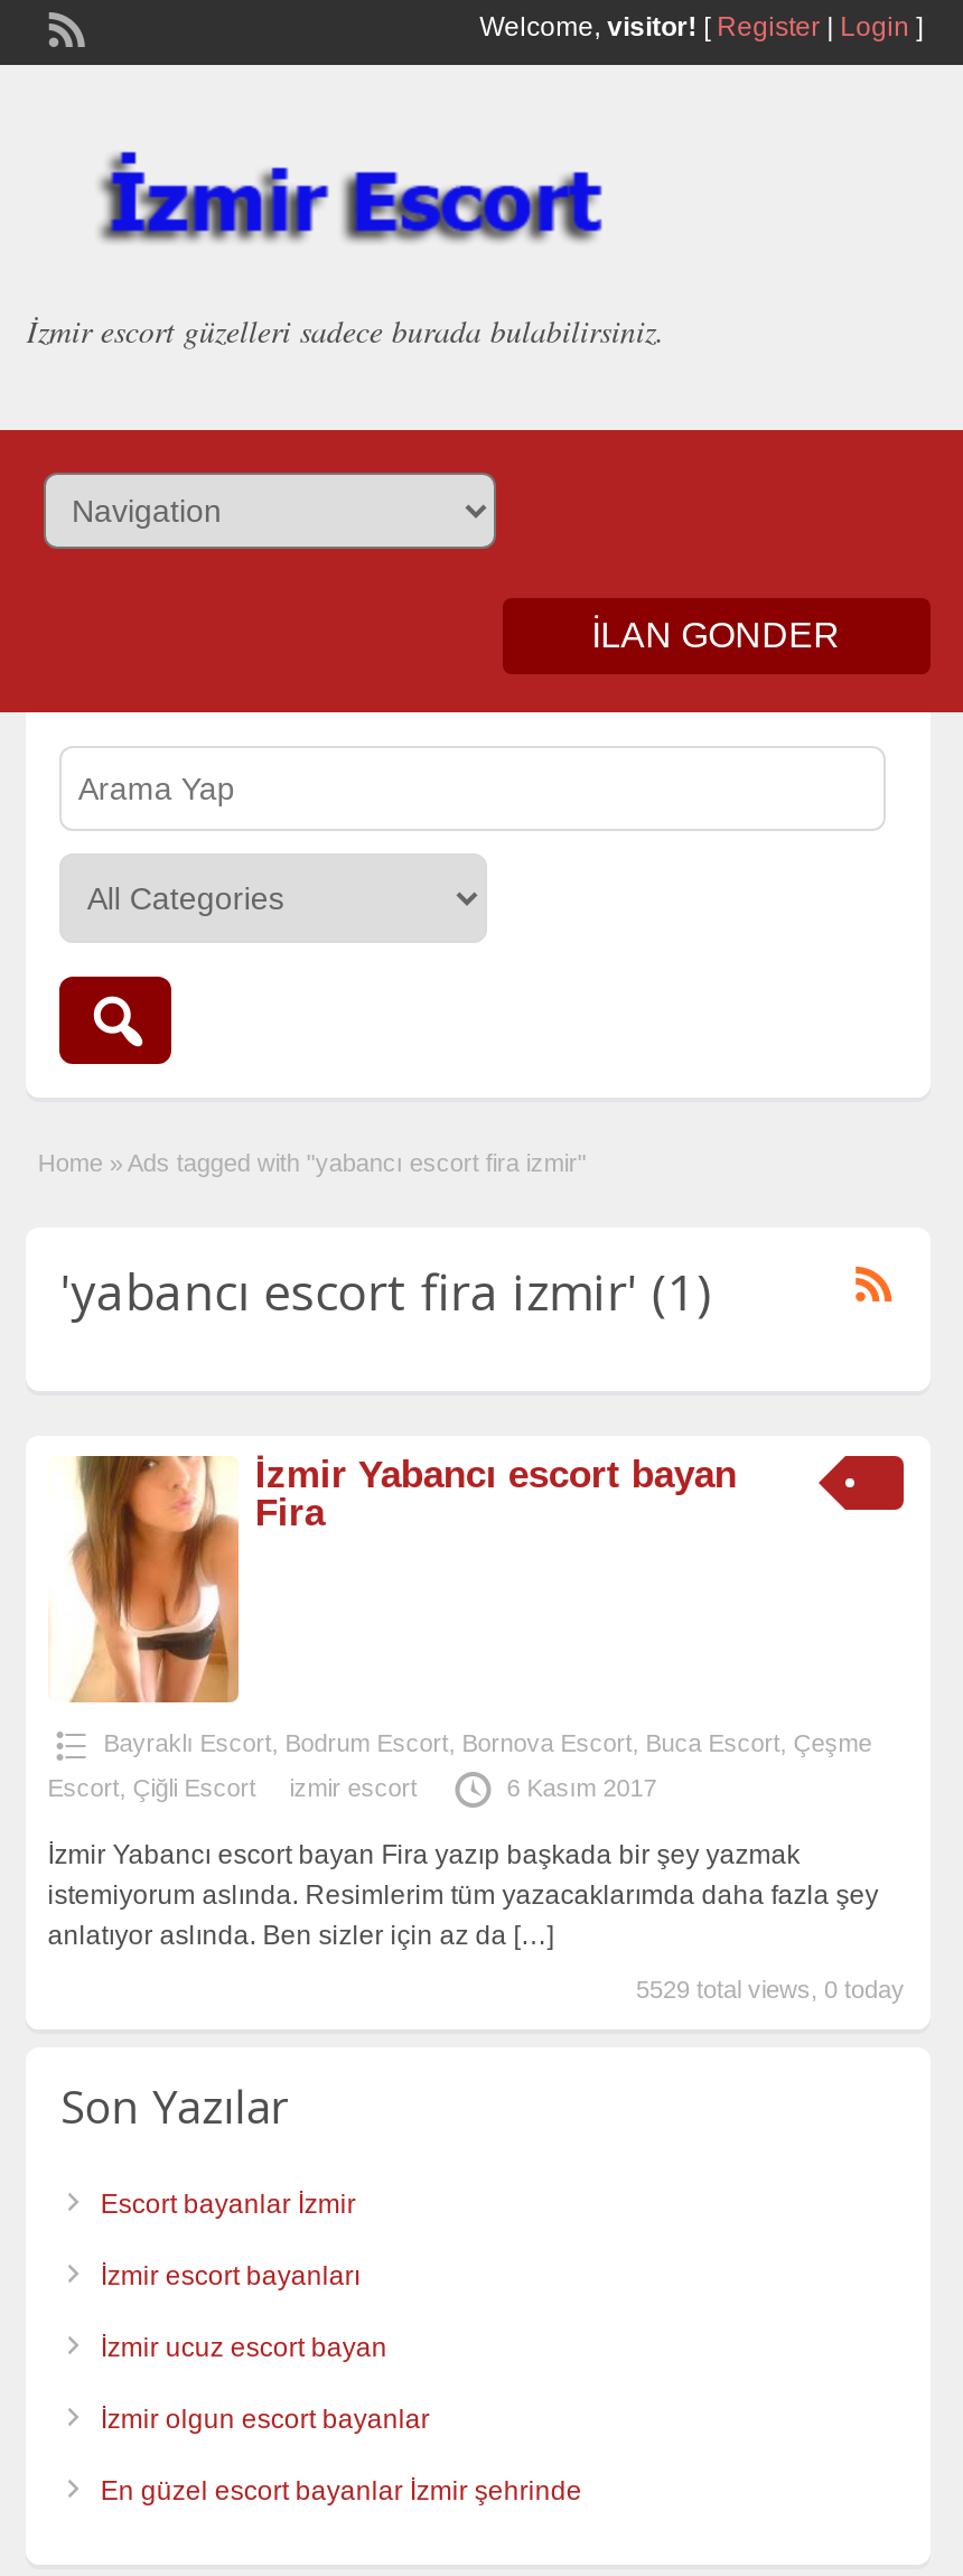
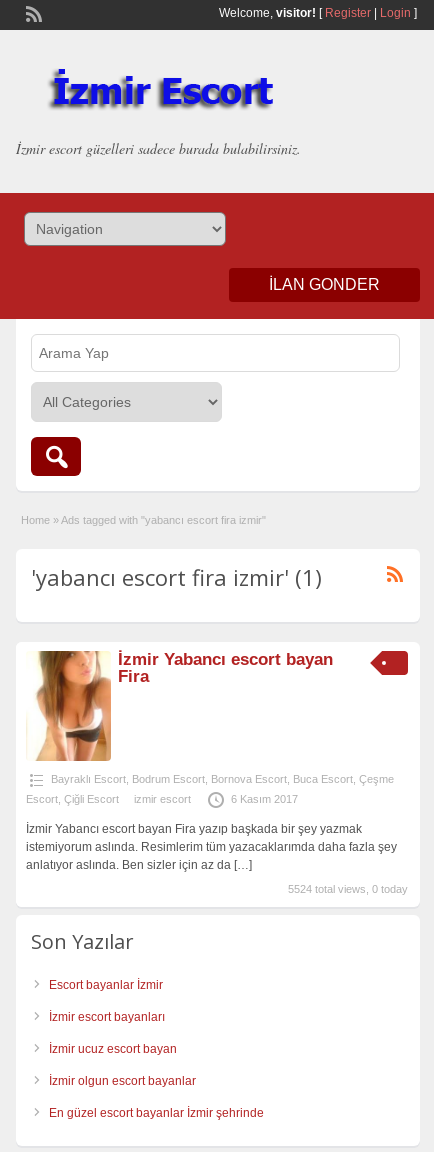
[636,1975,905,2002] 5529 total views, 0 today -> [288,883,408,895] 5524 total views, 0 today

